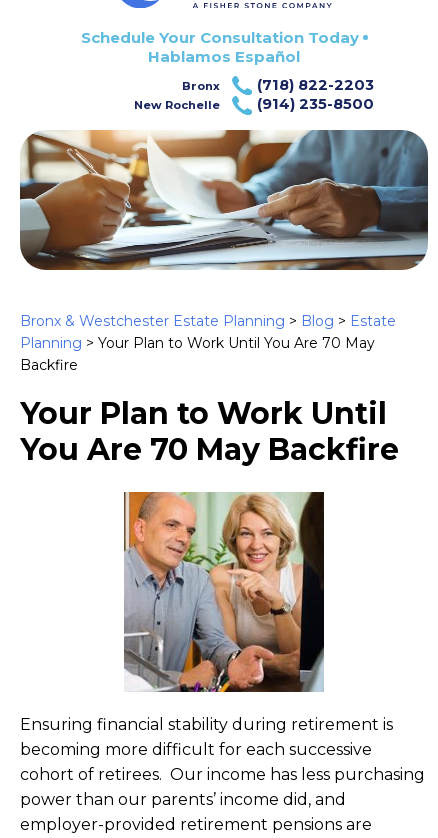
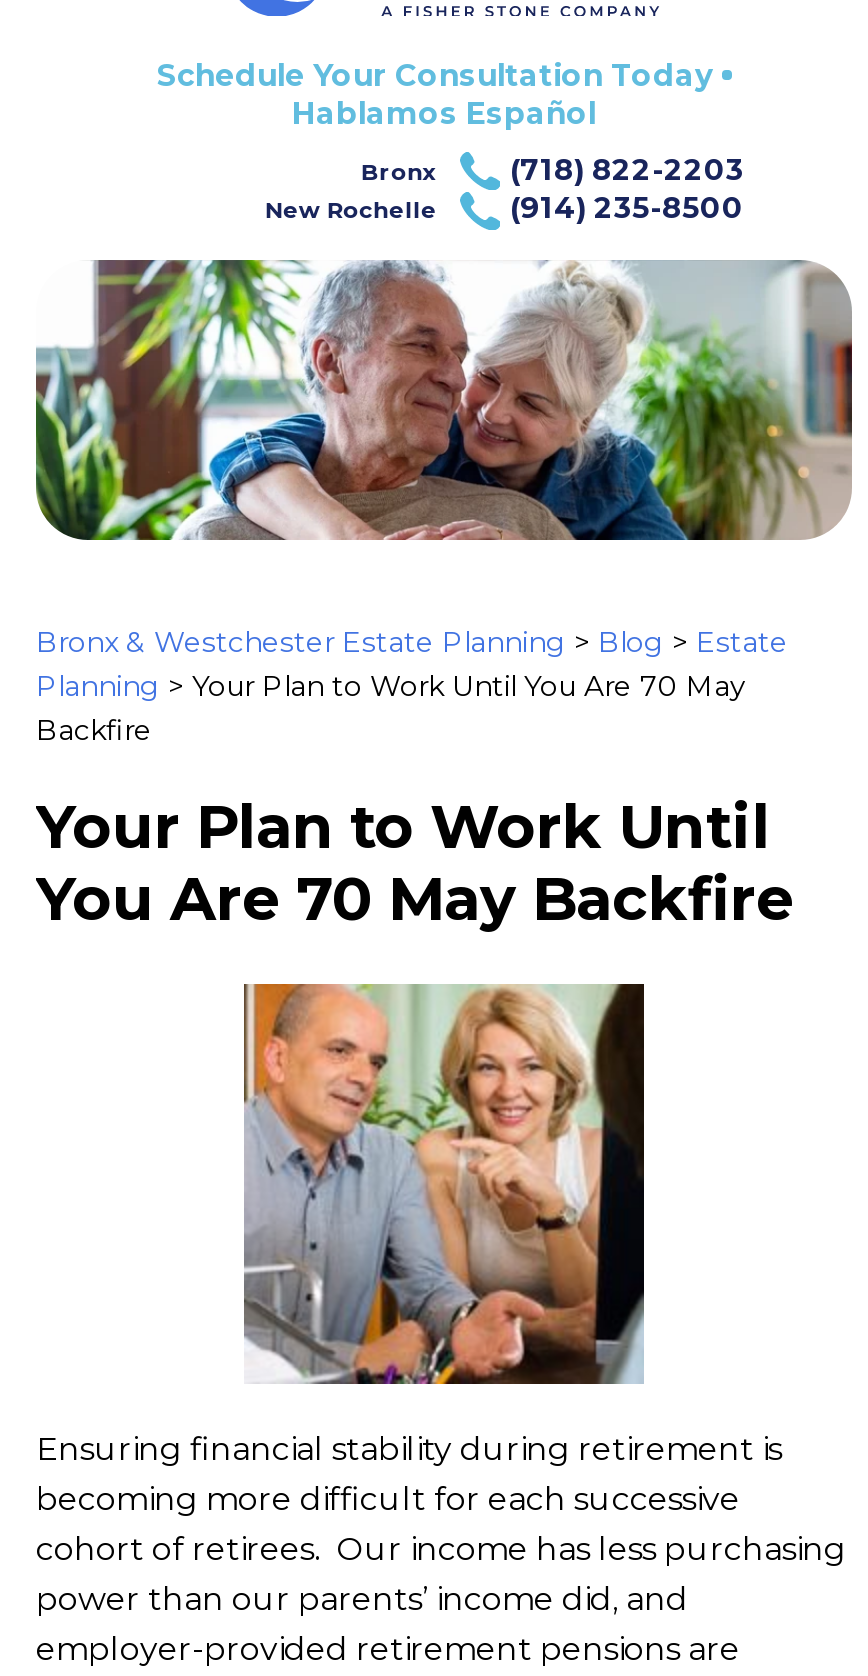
[20,129,428,271] [image] -> [34,258,852,542] [image]

